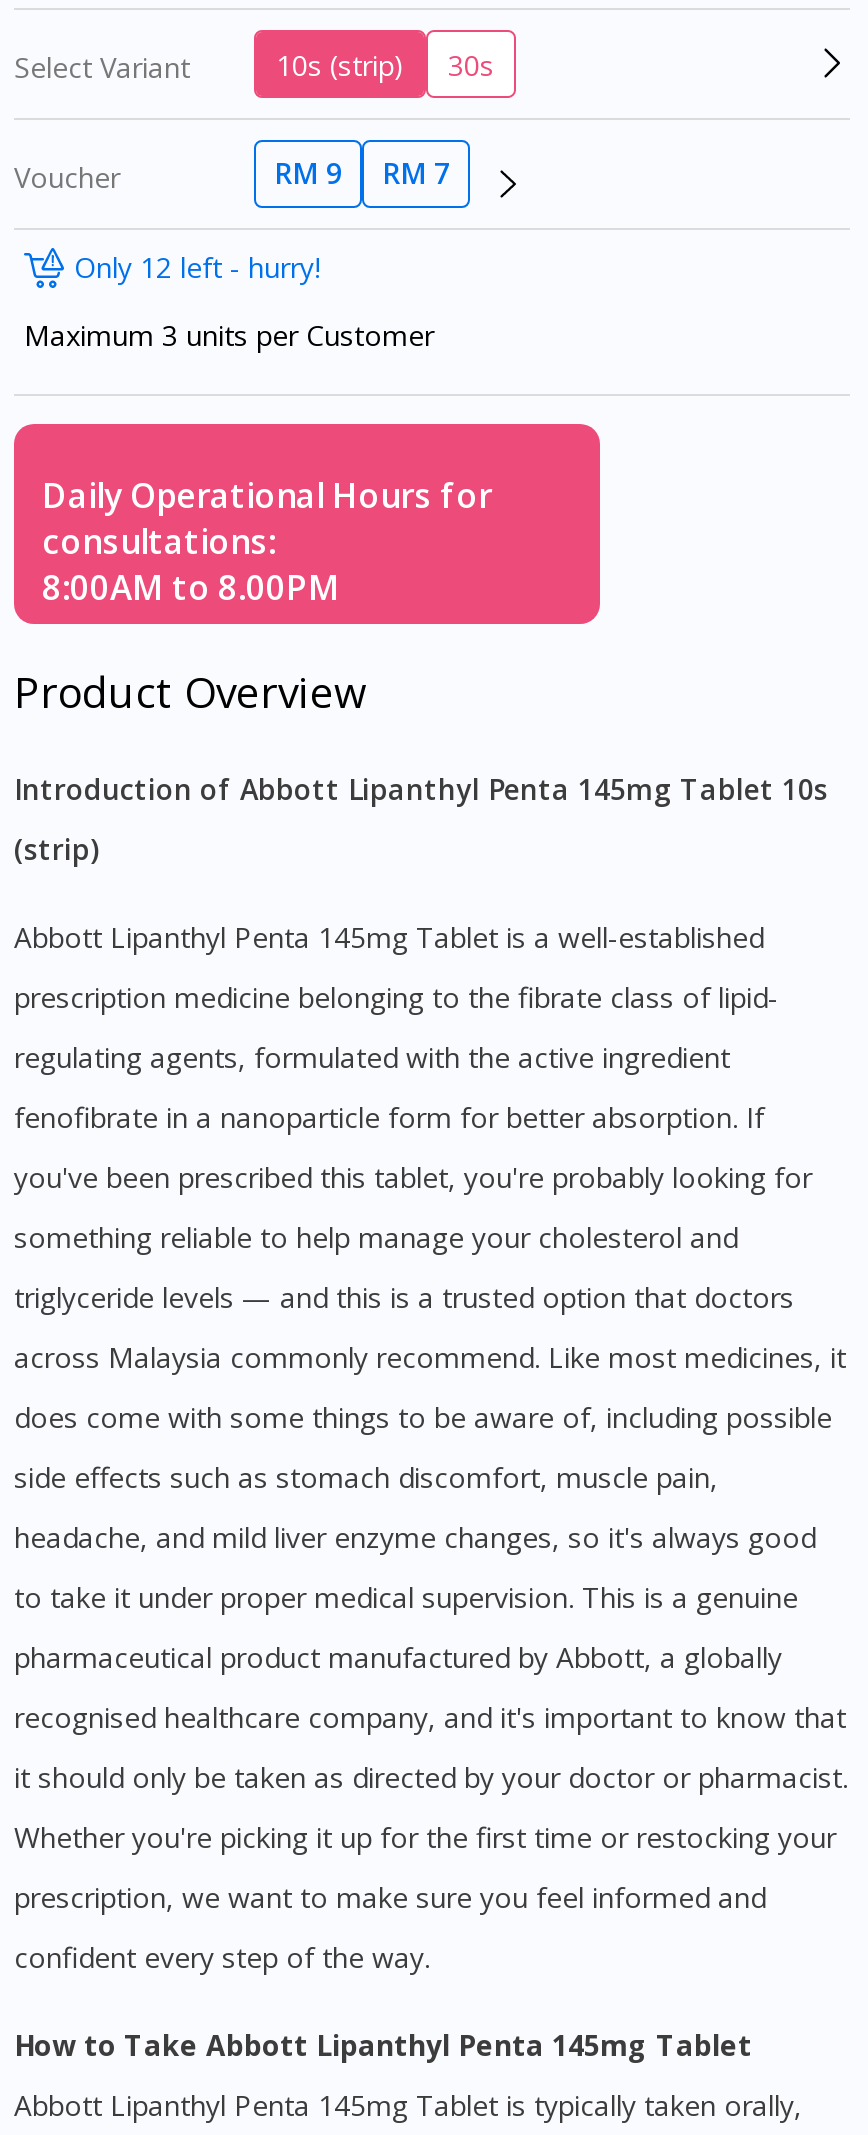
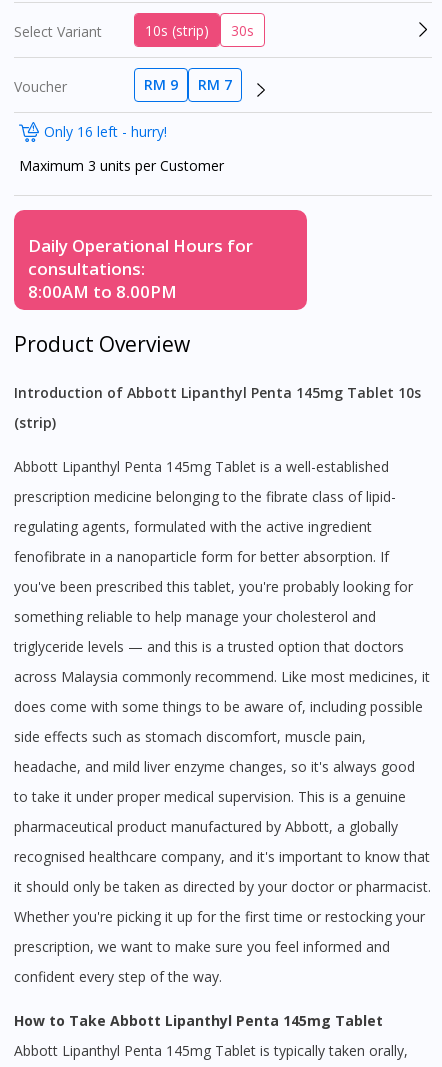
[74,249,320,287] Only 12 left - hurry! -> [44,122,167,141] Only 16 left - hurry!

